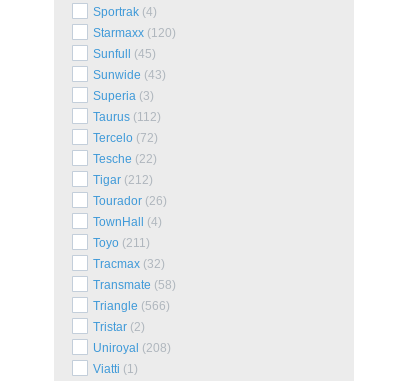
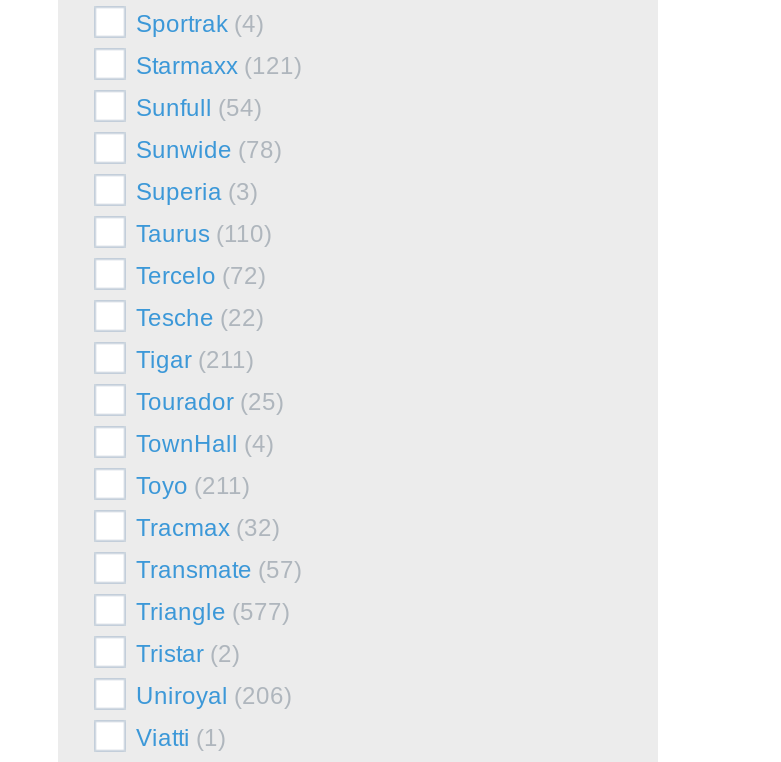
[93,26,176,40] Starmaxx (120) -> [136,52,302,80] Starmaxx (121)
[93,47,156,61] Sunfull (45) -> [136,94,262,122] Sunfull (54)
[93,68,166,82] Sunwide (43) -> [136,136,282,164] Sunwide (78)
[93,110,161,124] Taurus (112) -> [136,220,272,248] Taurus (110)
[93,173,153,187] Tigar (212) -> [136,346,254,374] Tigar (211)
[93,194,167,208] Tourador (26) -> [136,388,284,416] Tourador (25)
[93,278,176,292] Transmate (58) -> [136,556,302,584] Transmate (57)
[93,299,170,313] Triangle (566) -> [136,598,290,626] Triangle (577)
[93,341,171,355] Uniroyal (208) -> [136,682,292,710] Uniroyal (206)

